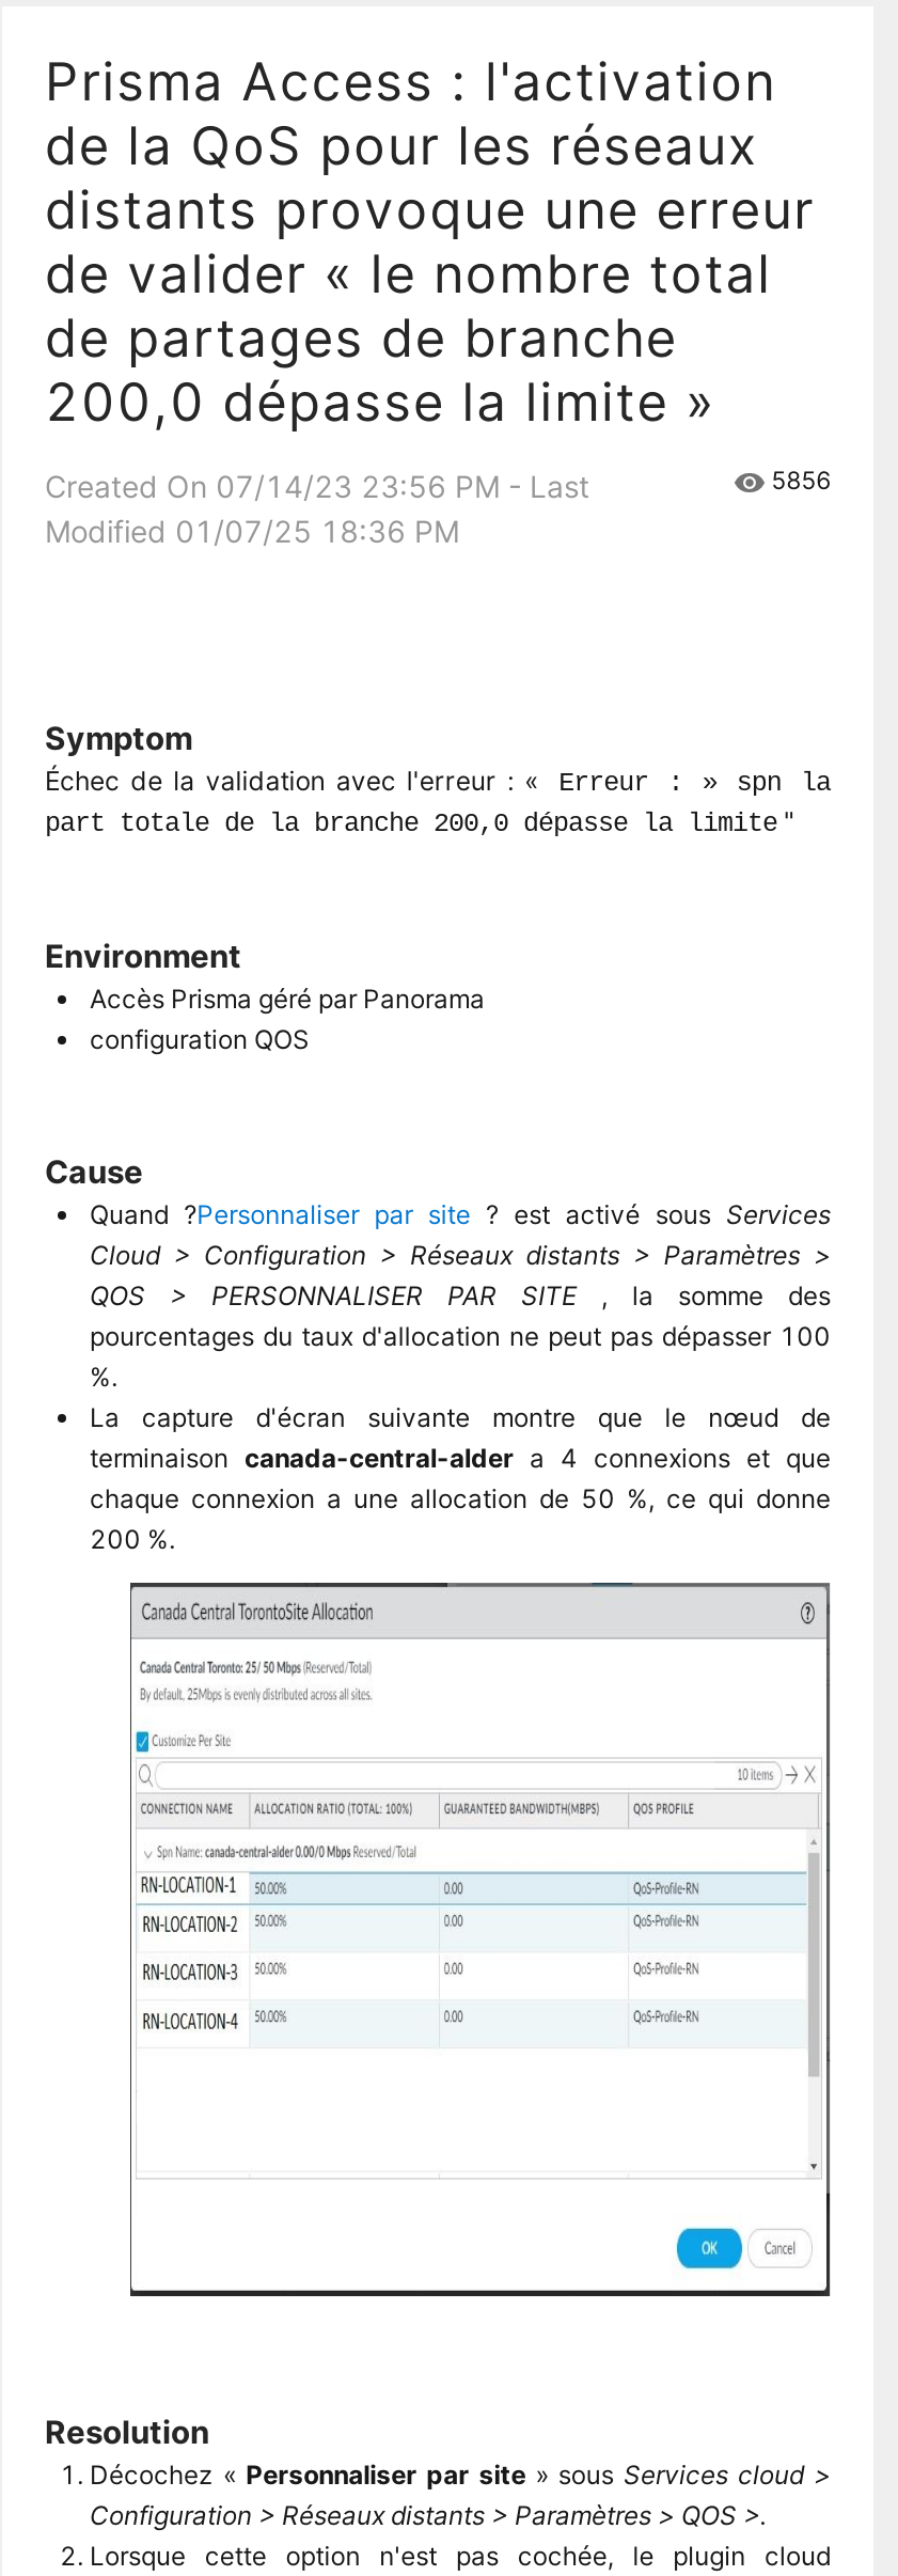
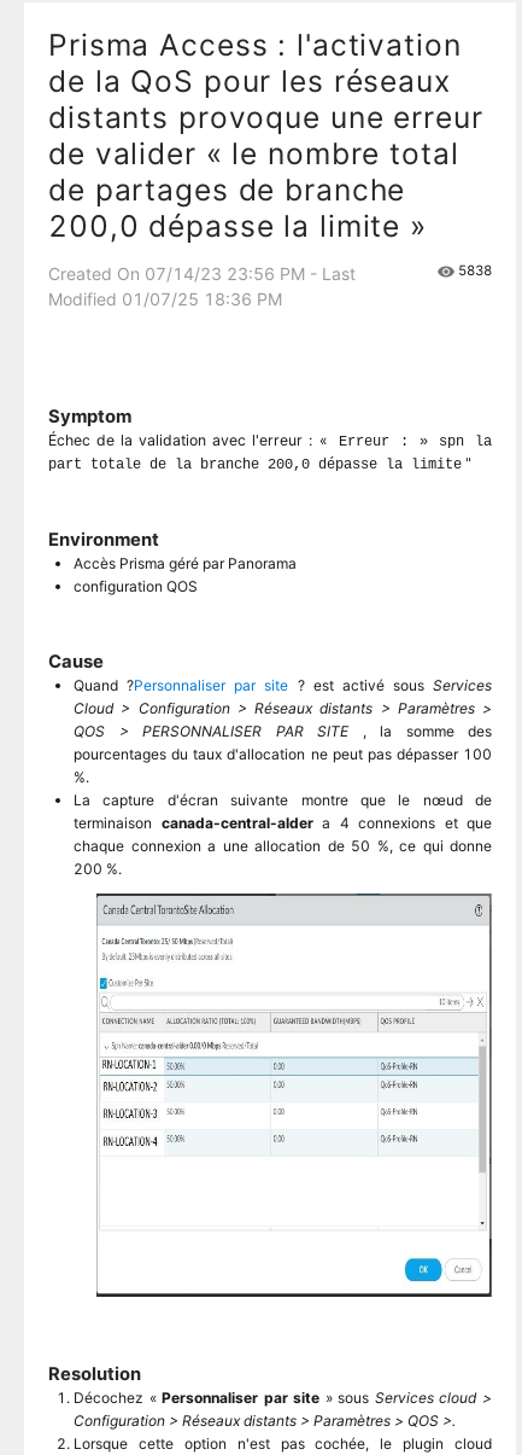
[771,466,831,496] 5856 -> [458,262,492,279] 5838

